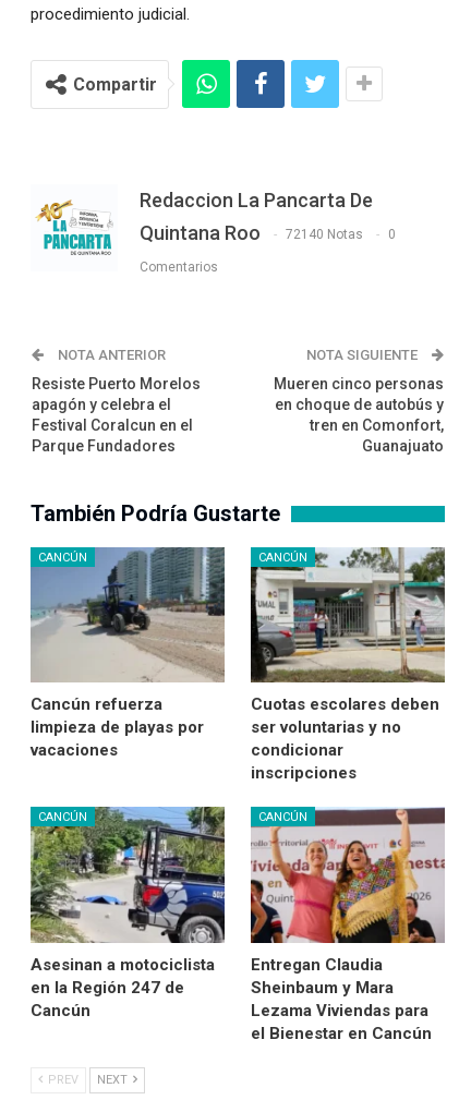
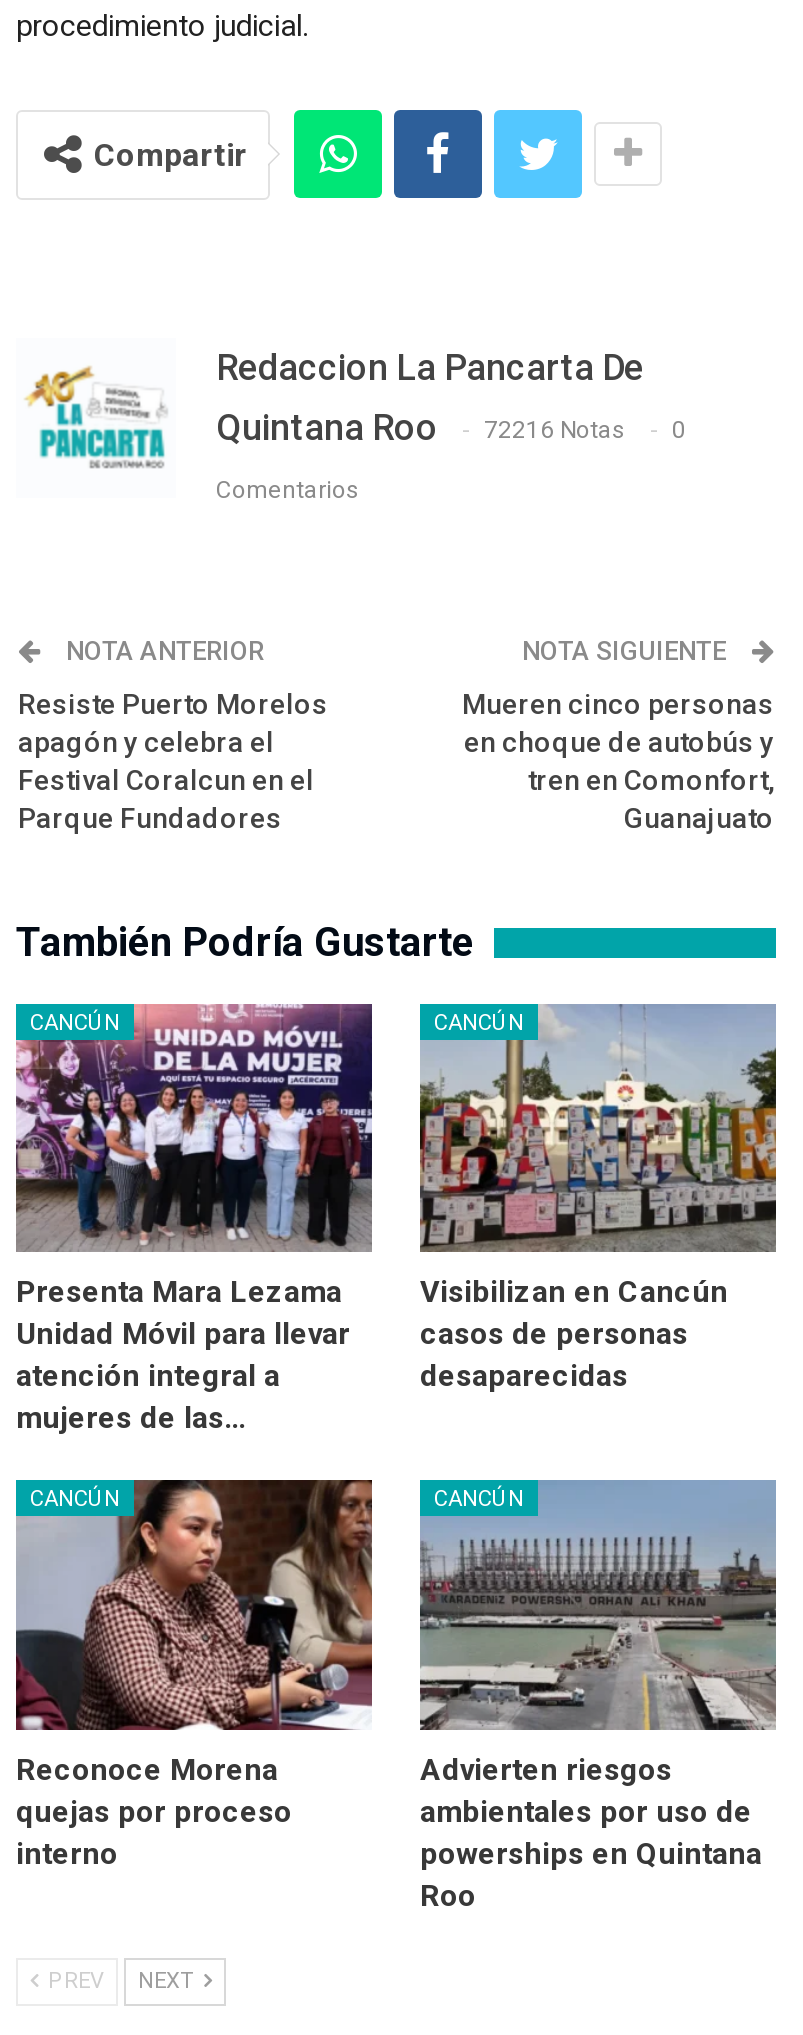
[140,221,396,244] Quintana Roo 72140 Notas 0 -> [216,405,686,447] Quintana Roo 72216 Notas 0
[31,546,226,760] [image] | Cancún refuerza | limpieza de playas por | vacaciones -> [16,1004,372,1437] [image] | Presenta Mara Lezama | Unidad Móvil para llevar | atención integral a | mujeres de las…
[250,546,446,783] [image] | Cuotas escolares deben | ser voluntarias y no | condicionar | inscripciones -> [418,1004,778,1395] [image] | Visibilizan en Cancún | casos de personas | desaparecidas
[29,806,226,1020] [image] | Asesinan a motociclista | en la Región 247 de | Cancún -> [14,1478,374,1872] [image] | Reconoce Morena | quejas por proceso | interno
[250,808,446,1043] [image] | Entregan Claudia | Sheinbaum y Mara | Lezama Viviendas para | el Bienestar en Cancún -> [418,1480,776,1914] [image] | Advierten riesgos | ambientales por uso de | powerships en Quintana | Roo

